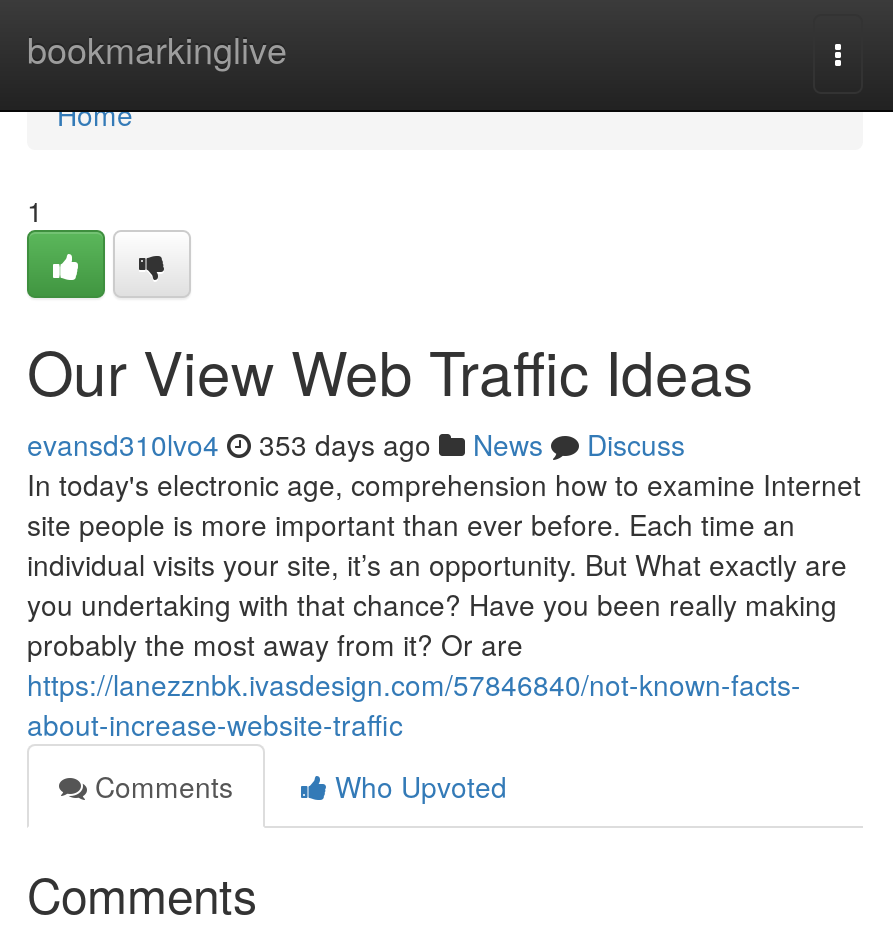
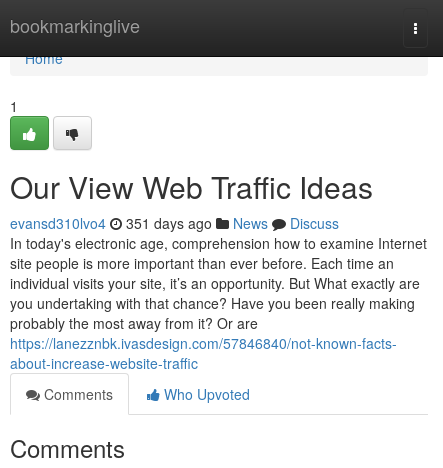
[27,424,685,464] evansd310lvo4 353 days ago News Discuss -> [10,213,339,233] evansd310lvo4 351 days ago News Discuss

